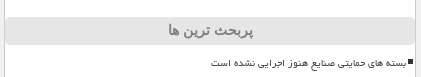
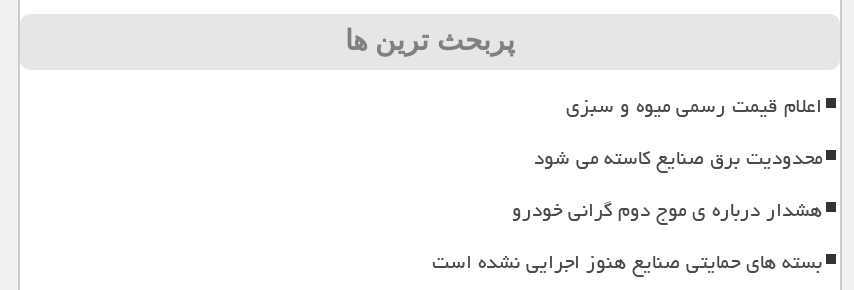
none -> [512,85,822,229] اعلام قیمت رسمی میوه و سبزی | محدودیت برق صنایع کاسته می شود | هشدار درباره ی موج دوم گرانی خودرو

